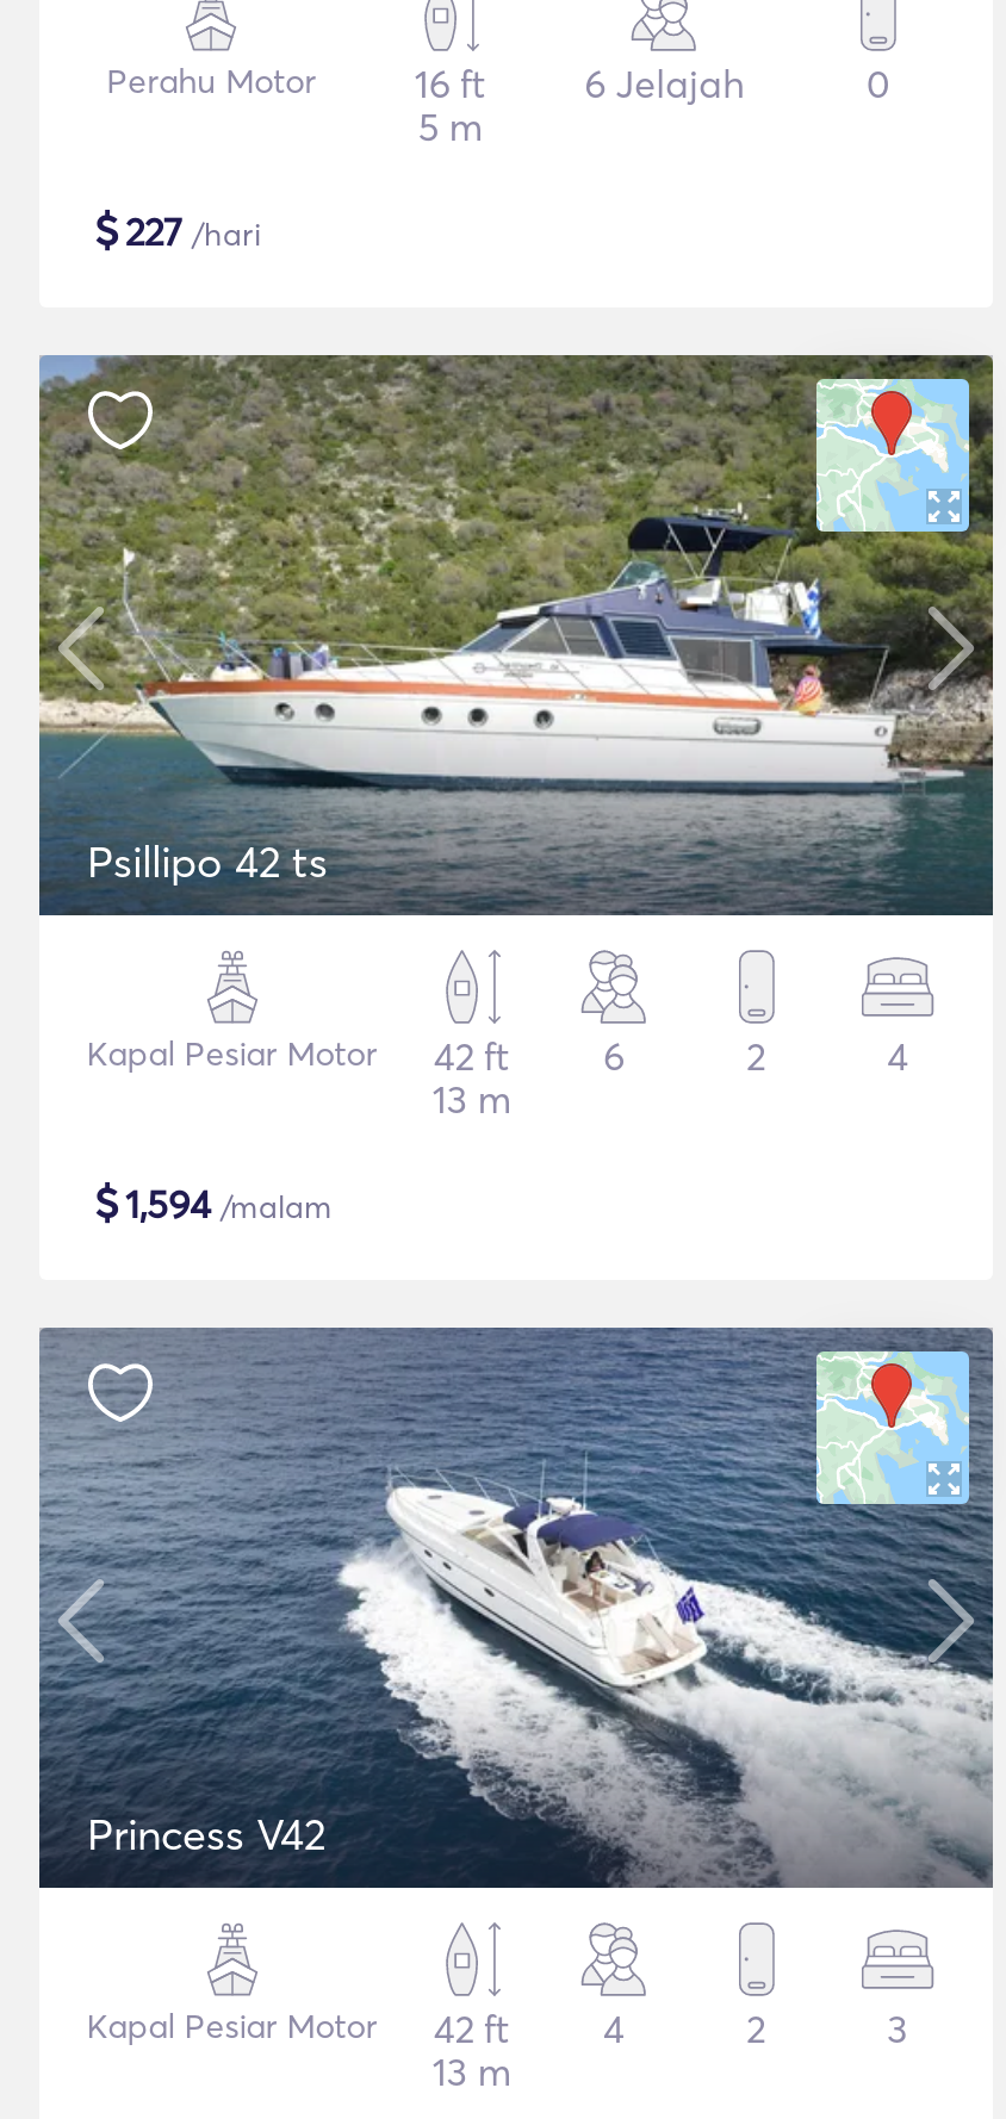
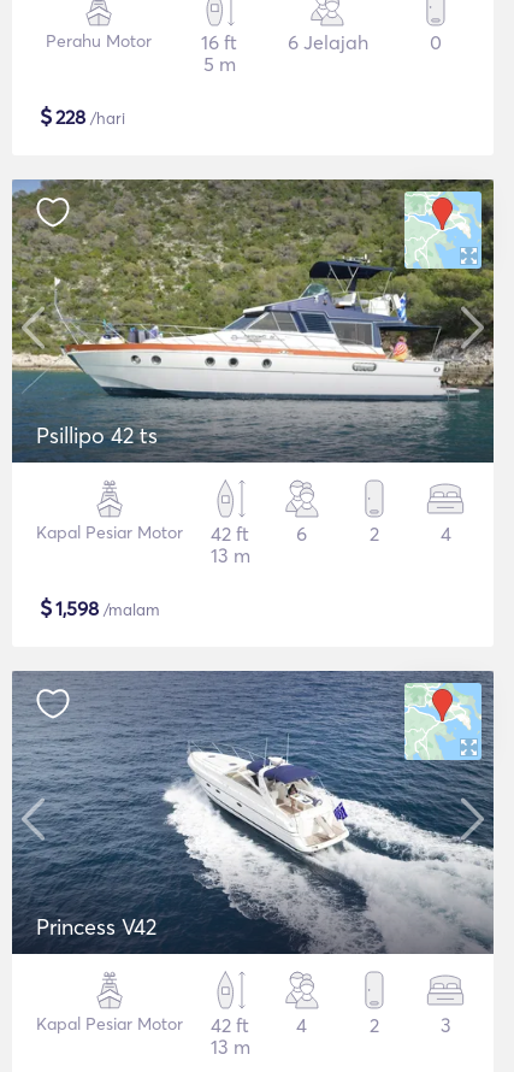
[94,203,261,257] $227 /hari -> [40,102,125,130] $228 /hari
[94,1175,333,1230] $1,594 /malam -> [40,594,160,622] $1,598 /malam

